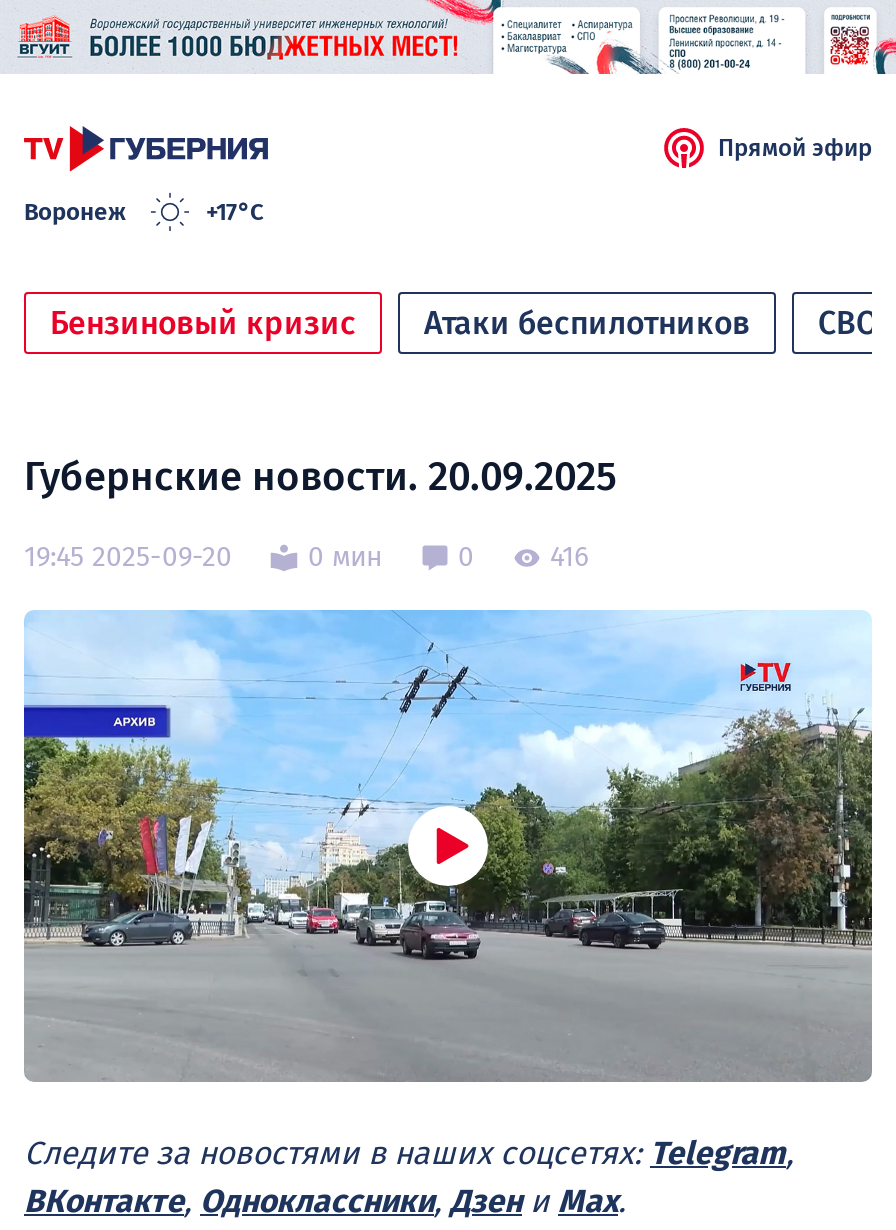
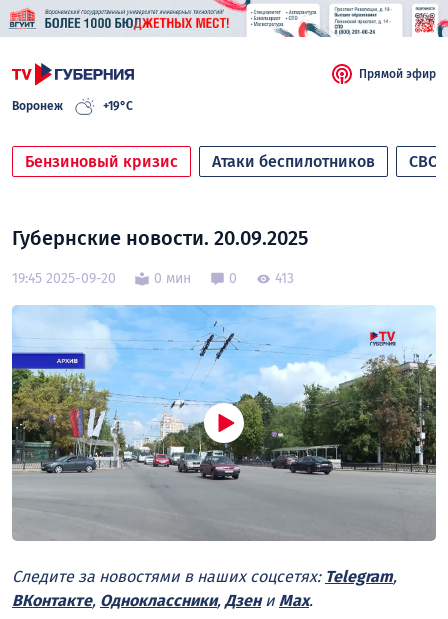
[206,198,264,226] +17°C -> [103,99,133,113] +19°C
[550,541,588,575] 416 -> [275,270,294,287] 413

